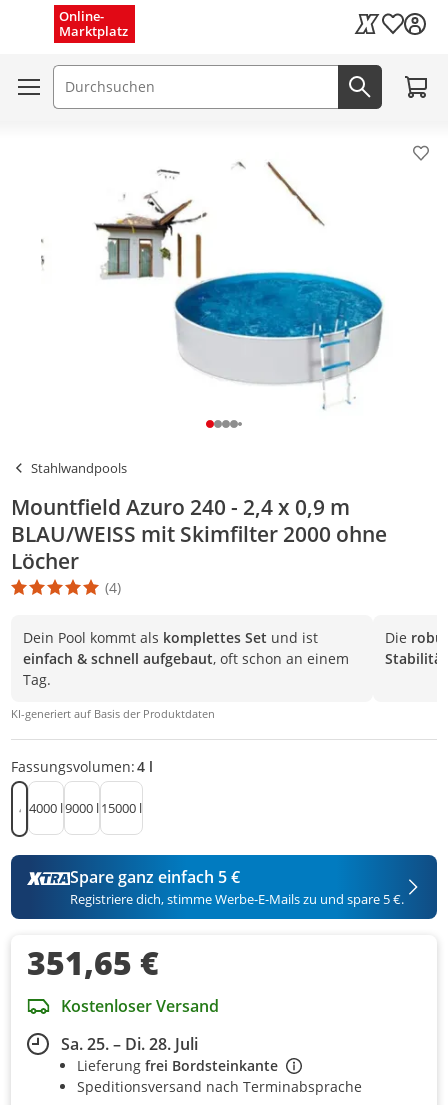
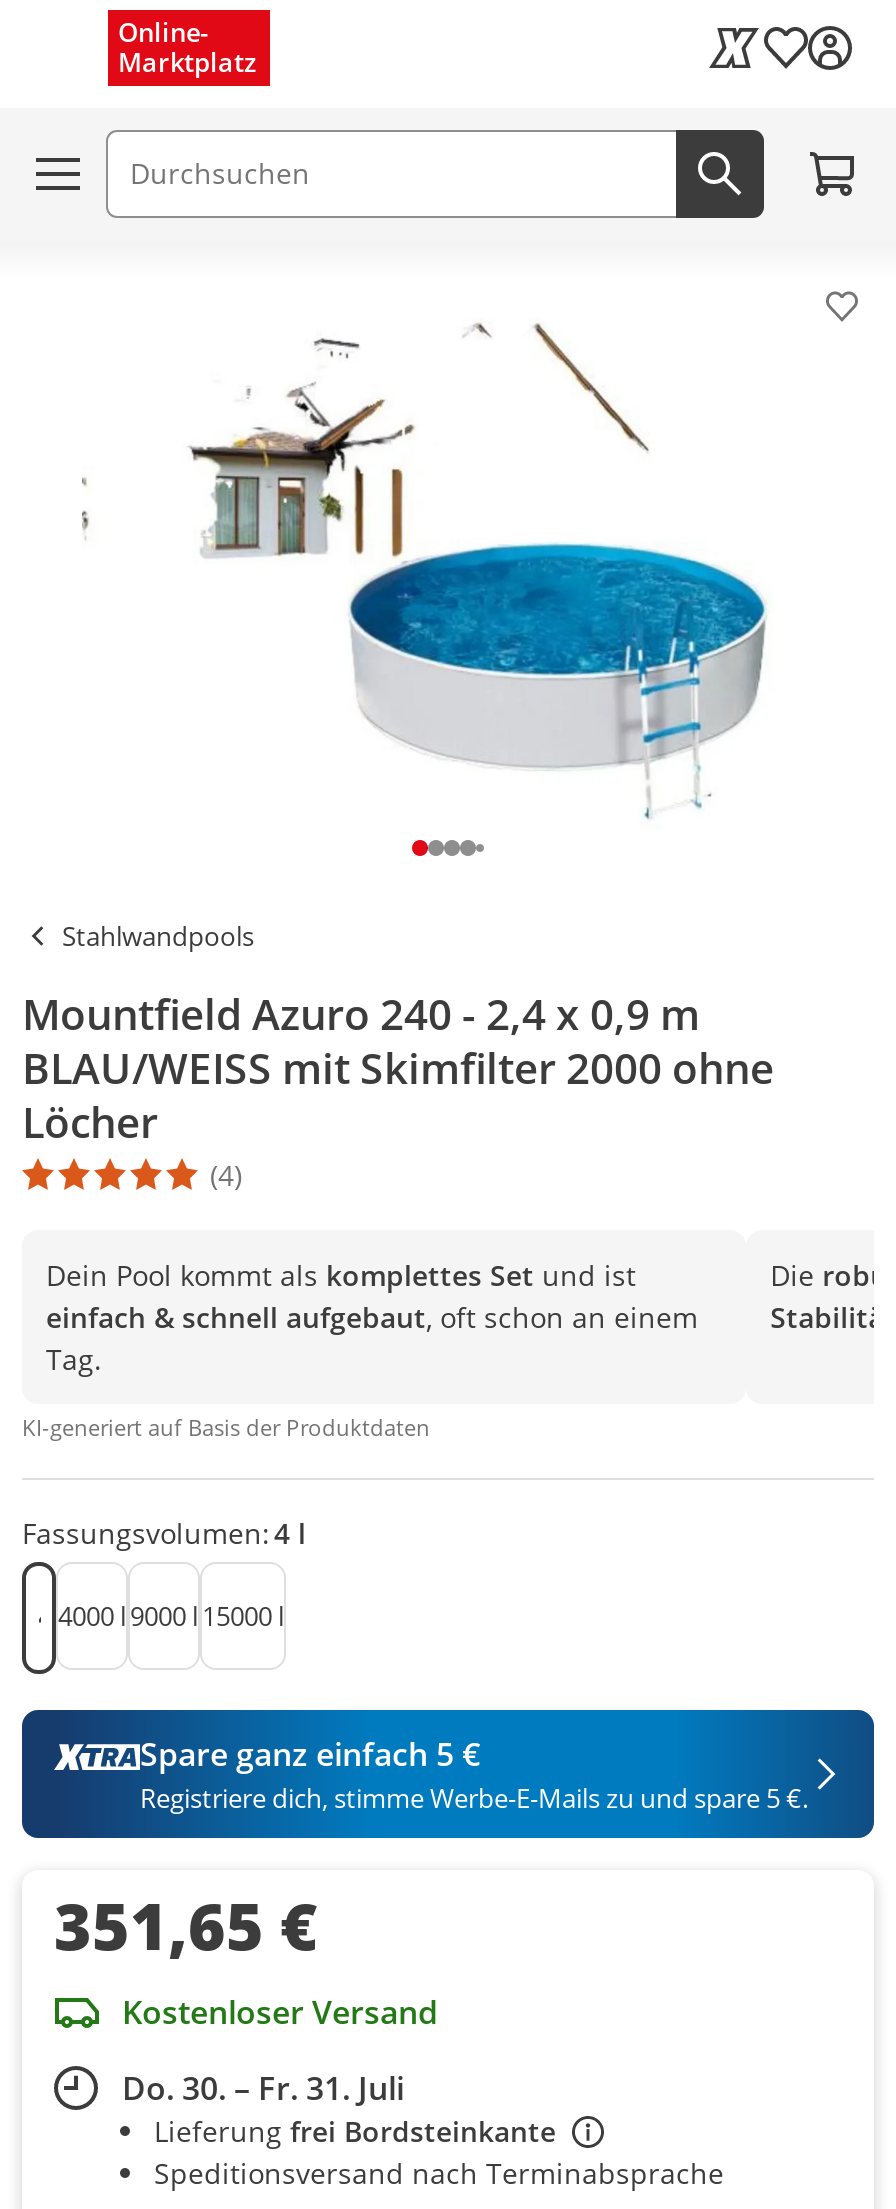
[61,1033,198,1055] Sa. 25. – Di. 28. Juli -> [122,2066,404,2110] Do. 30. – Fr. 31. Juli

